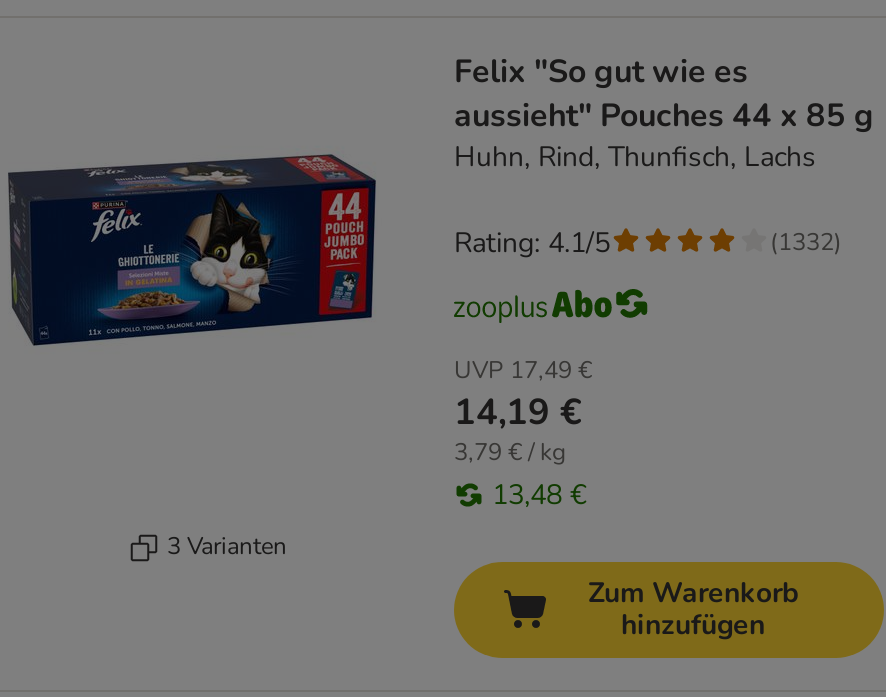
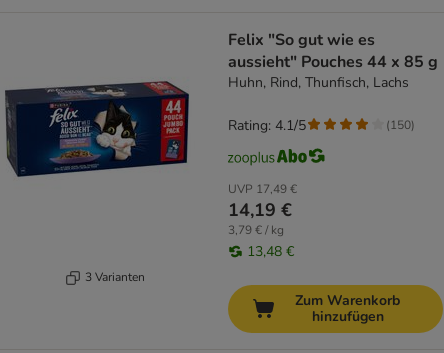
[90,198,178,270] [image] -> [47,103,106,137] [image]
[770,227,842,259] (1332) -> [386,117,415,133] (150)

